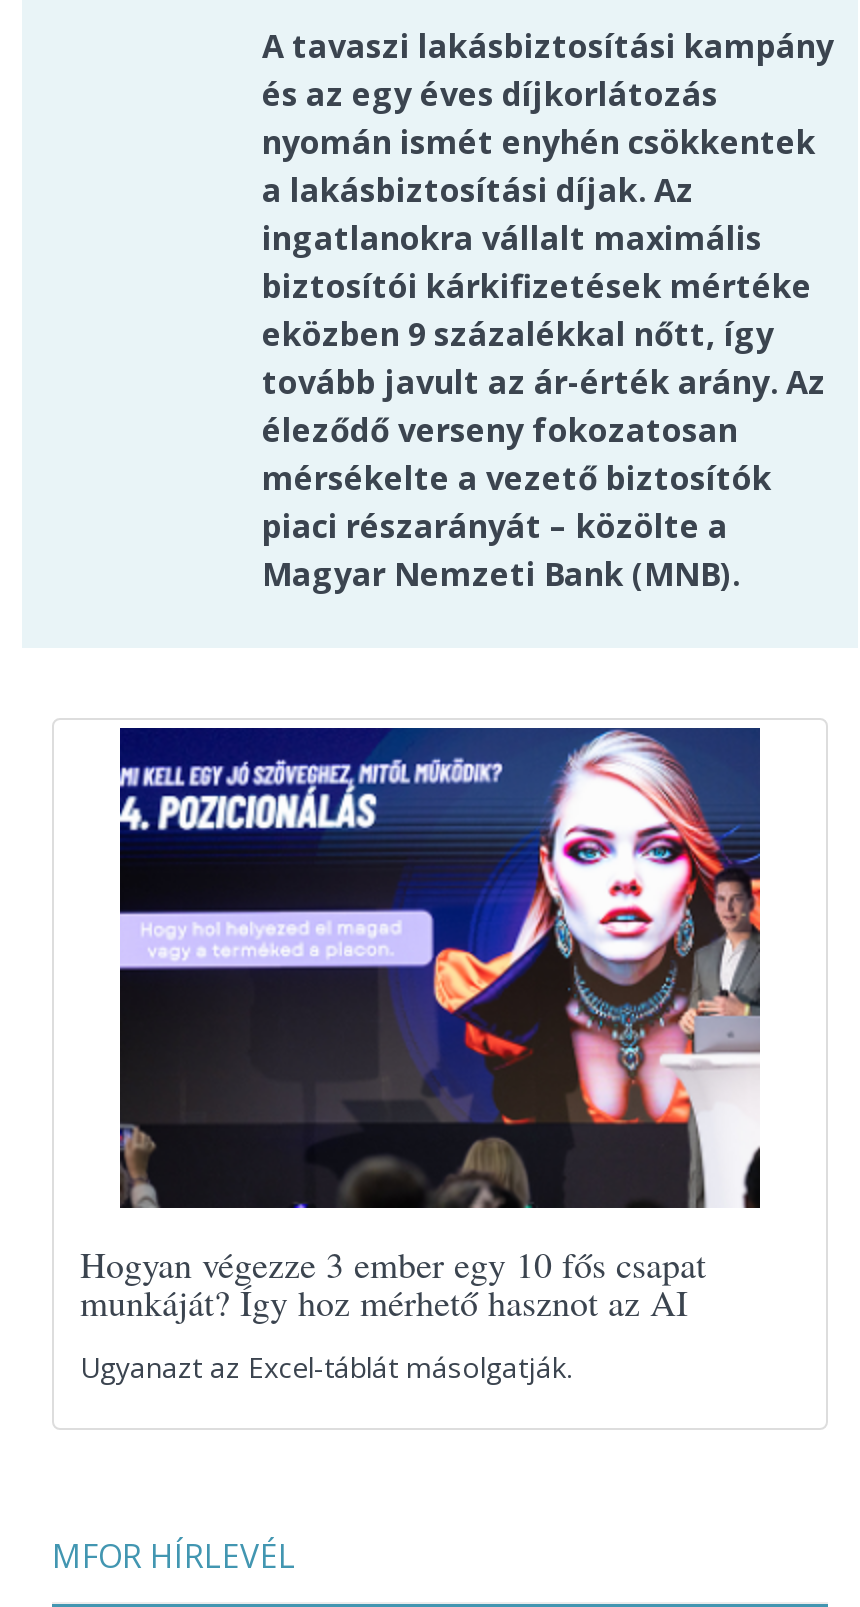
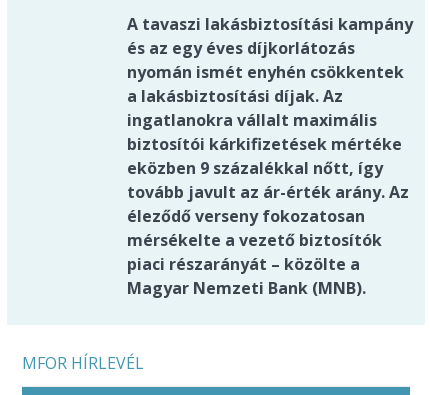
[80,726,762,1385] [image] | Hogyan végezze 3 ember egy 10 fős csapat | munkáját? Így hoz mérhető hasznot az AI | Ugyanazt az Excel-táblát másolgatják. -> none

